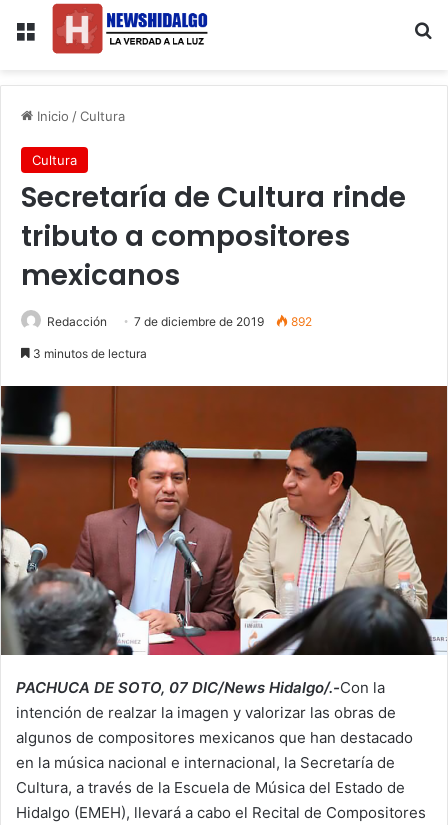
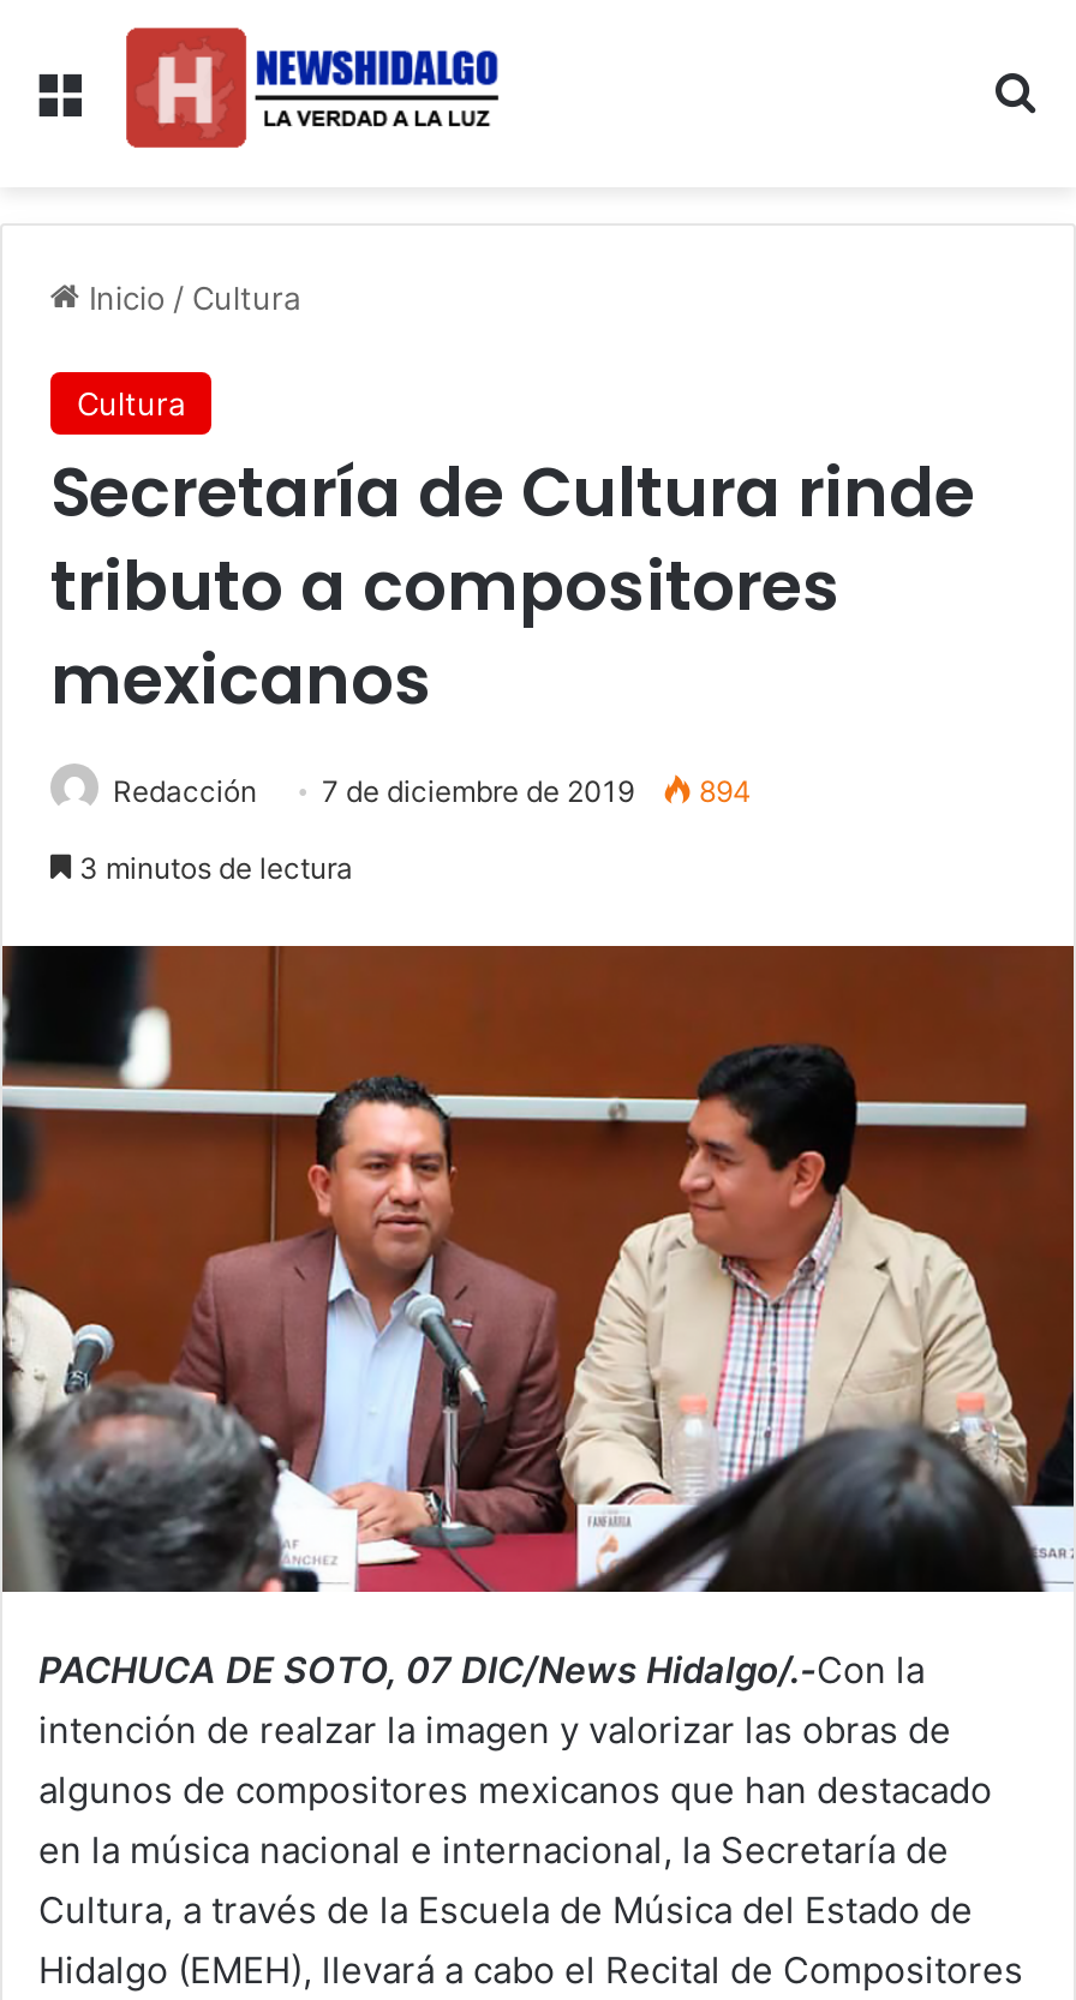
[47,314,312,329] Redacción 7 de diciembre de 2019 892 -> [113,773,752,809] Redacción 7 de diciembre de 2019 894

